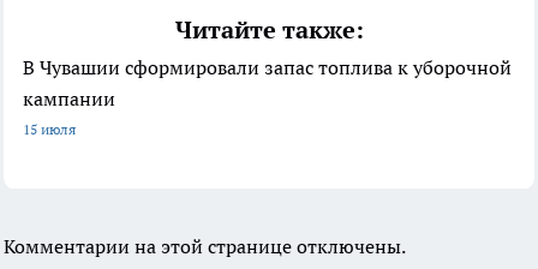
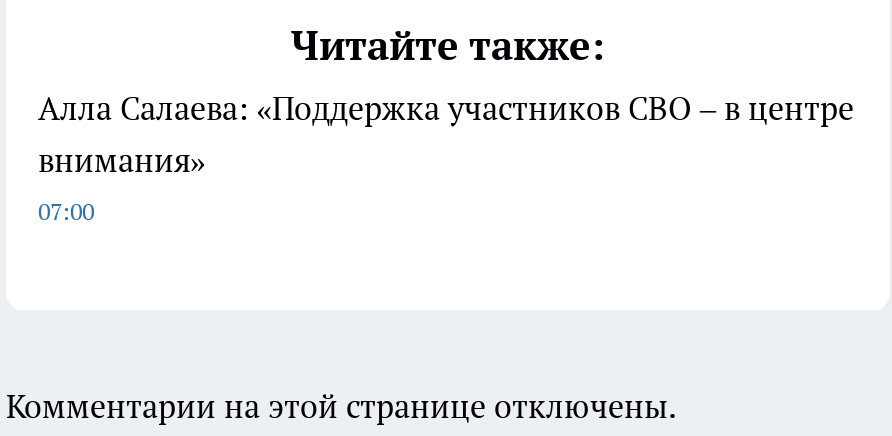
[23,55,512,138] В Чувашии сформировали запас топлива к уборочной | кампании | 15 июля -> [38,87,854,225] Алла Салаева: «Поддержка участников СВО – в центре | внимания» | 07:00

